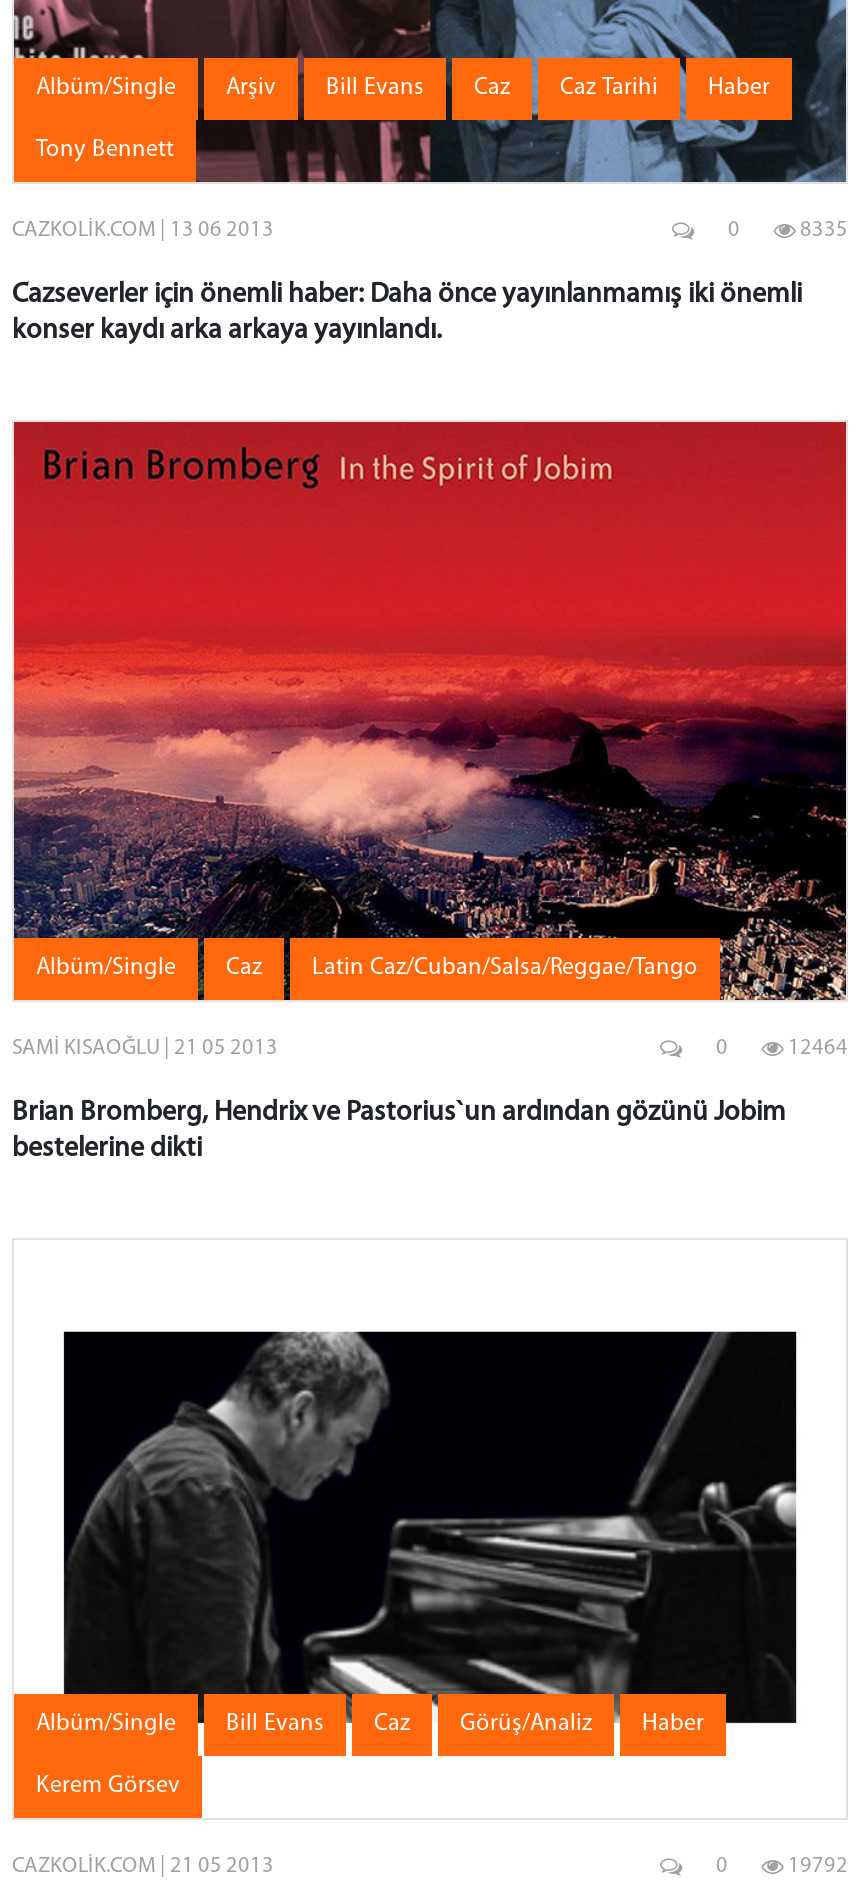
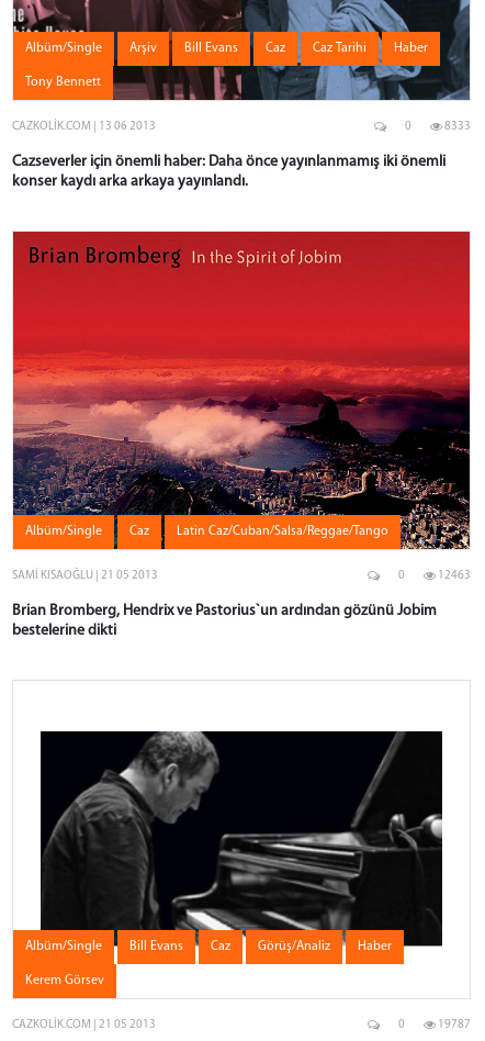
[800,220,848,242] 8335 -> [444,121,471,133] 8333
[788,1038,848,1060] 12464 -> [438,570,471,582] 12463
[788,1855,848,1877] 19792 -> [438,1018,471,1031] 19787

